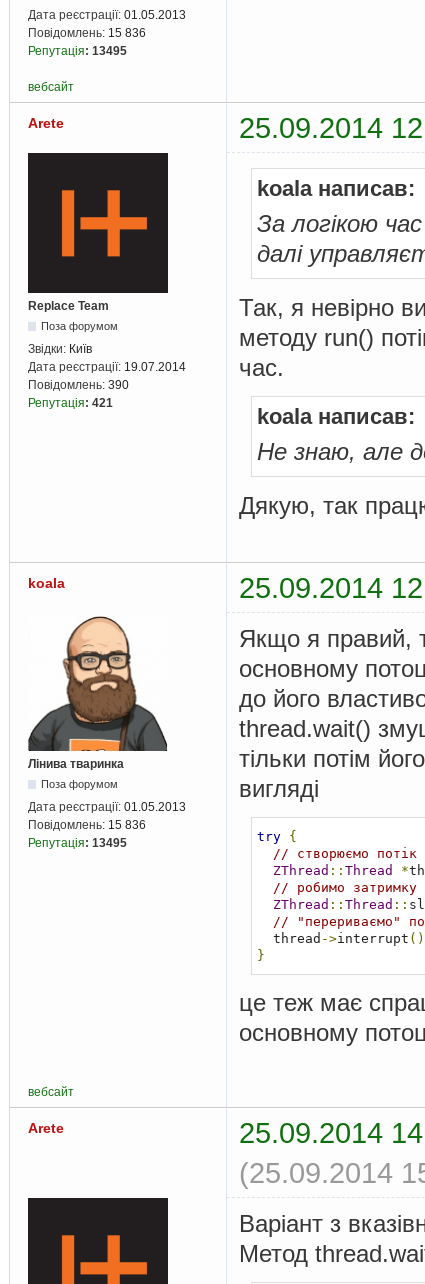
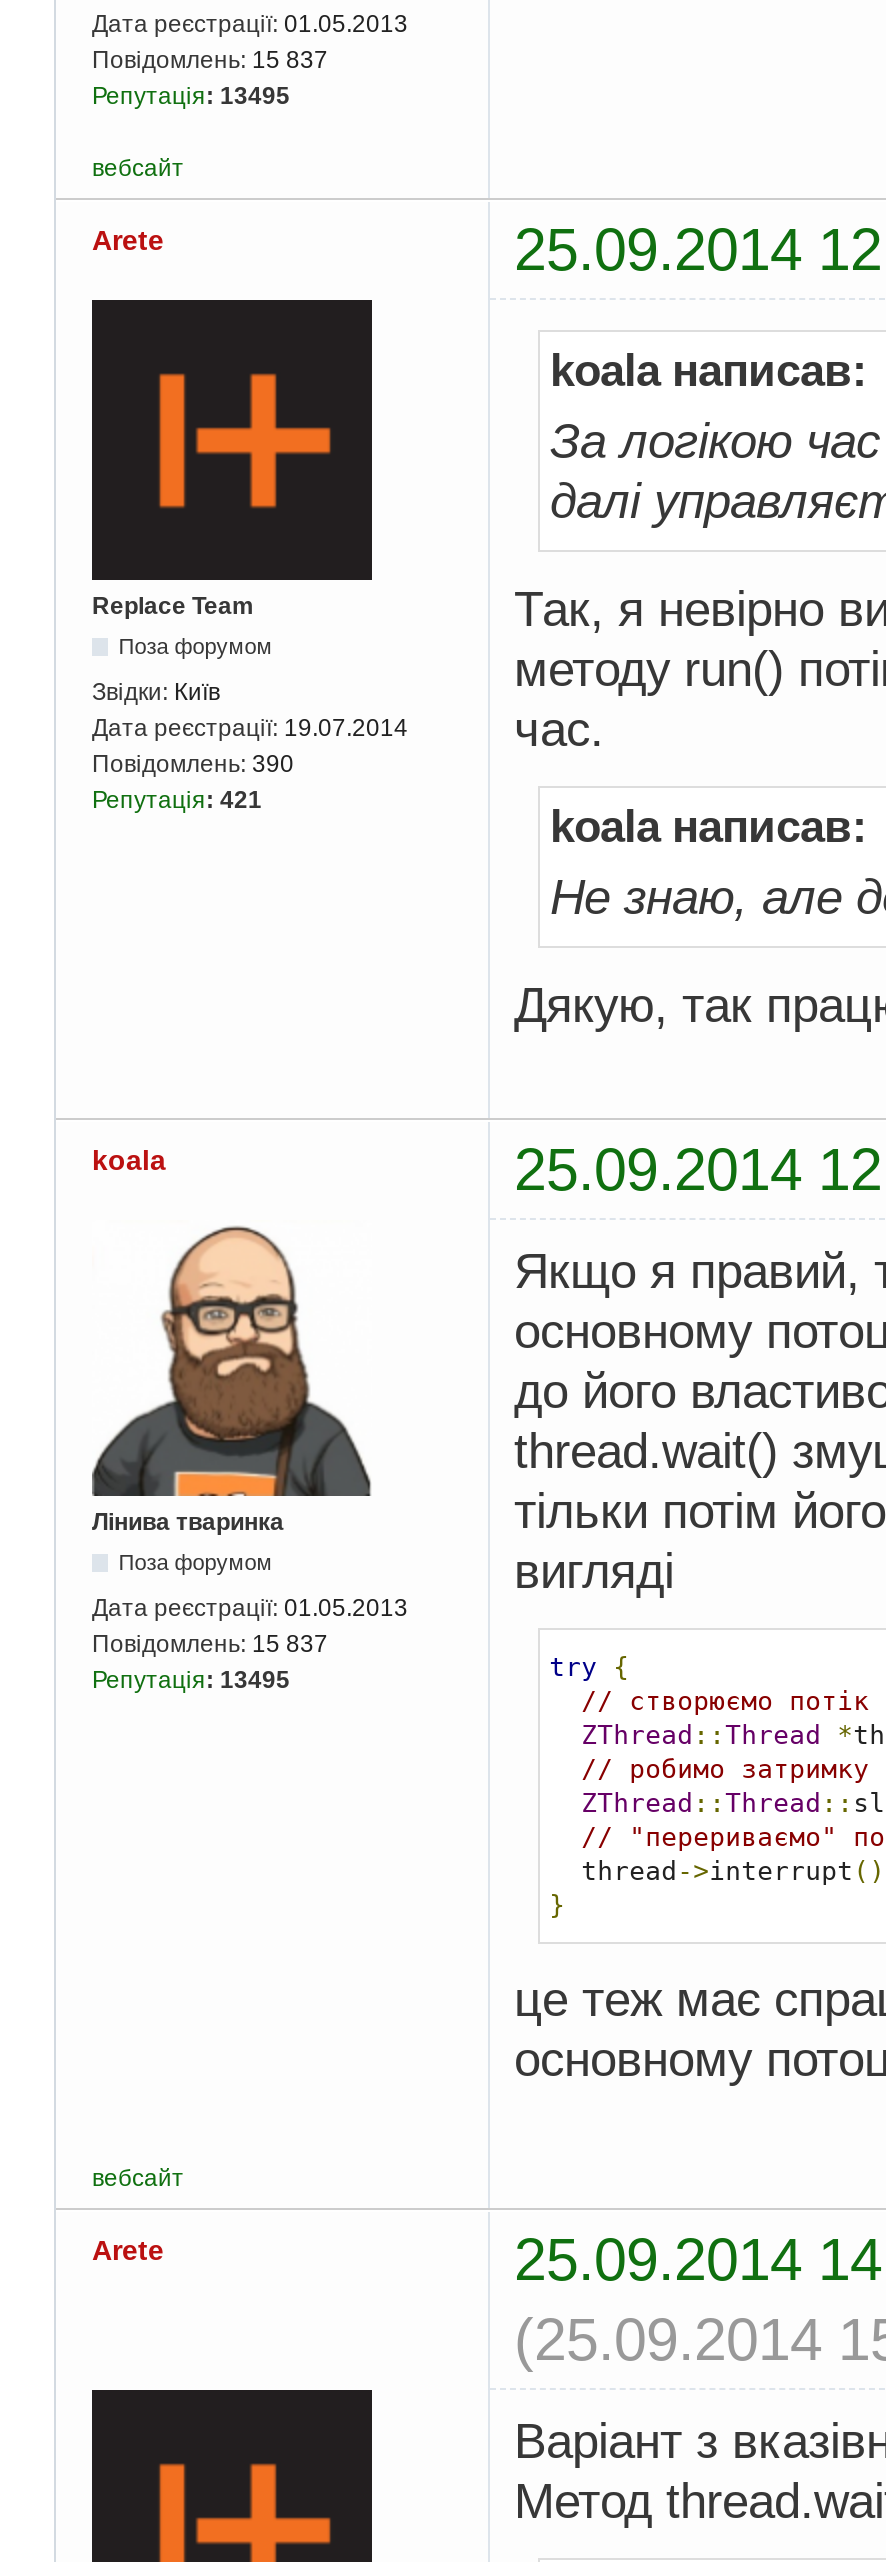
[28,26,146,40] Повідомлень: 15 836 -> [92,46,328,74] Повідомлень: 15 837
[28,818,146,832] Повідомлень: 15 836 -> [92,1630,328,1658] Повідомлень: 15 837

